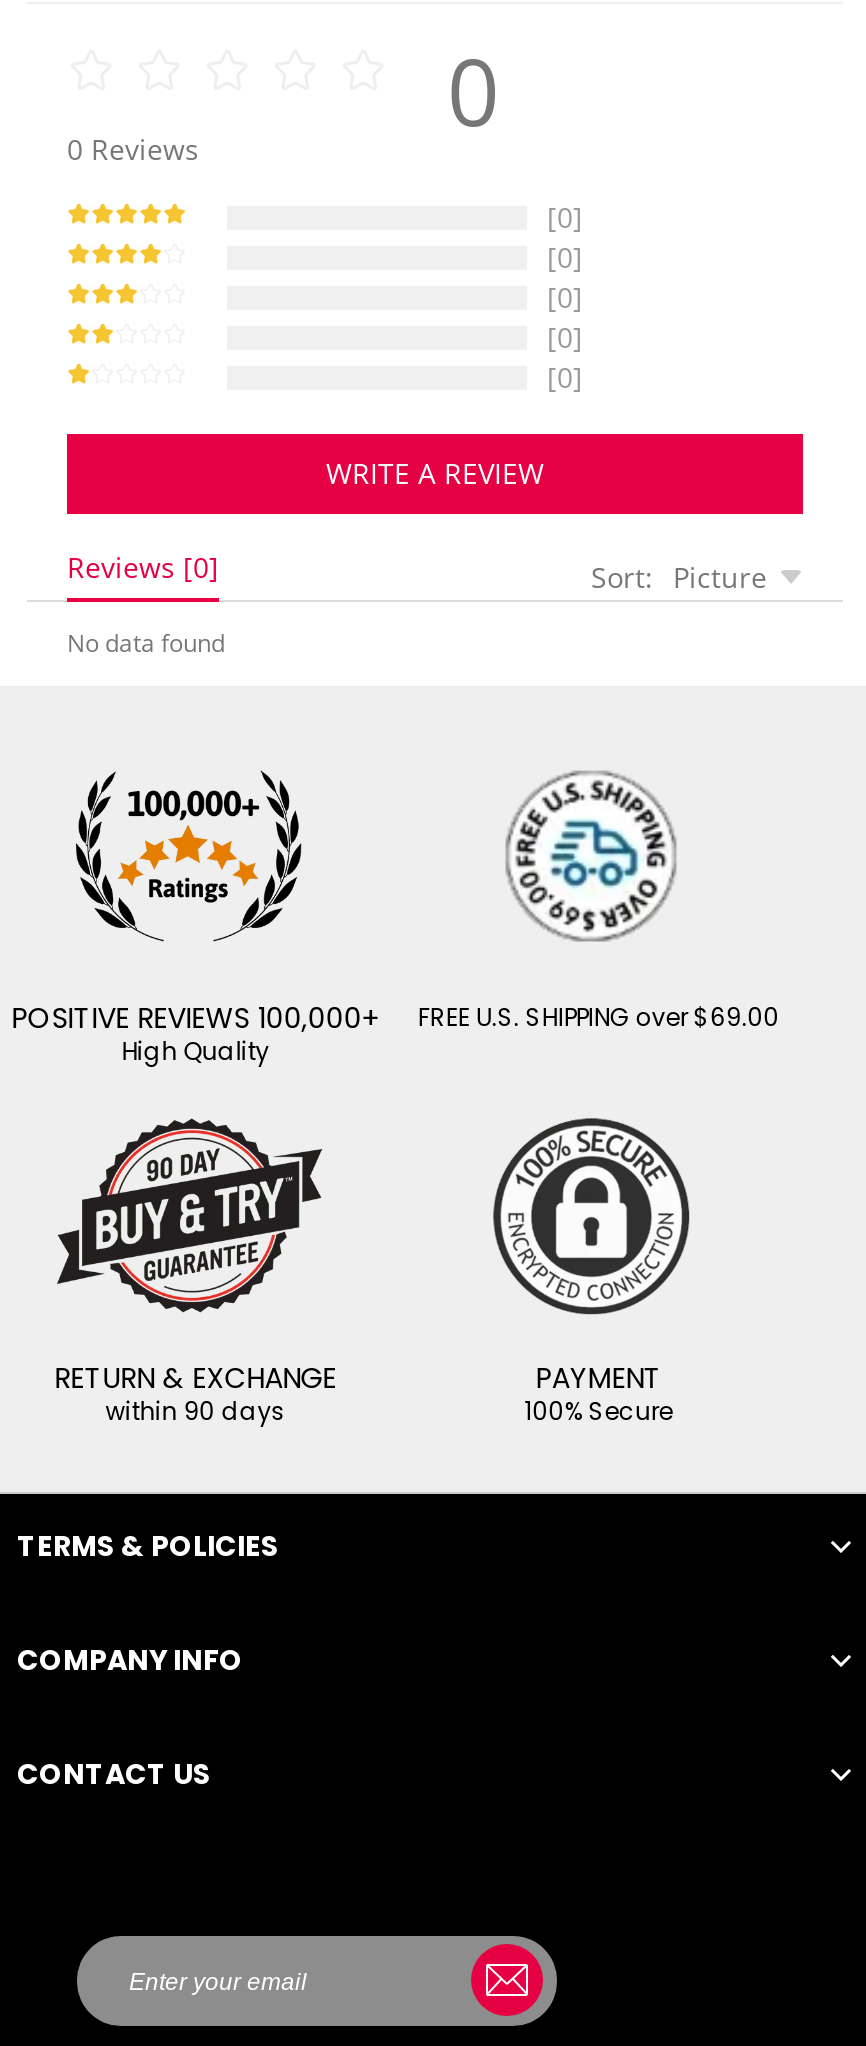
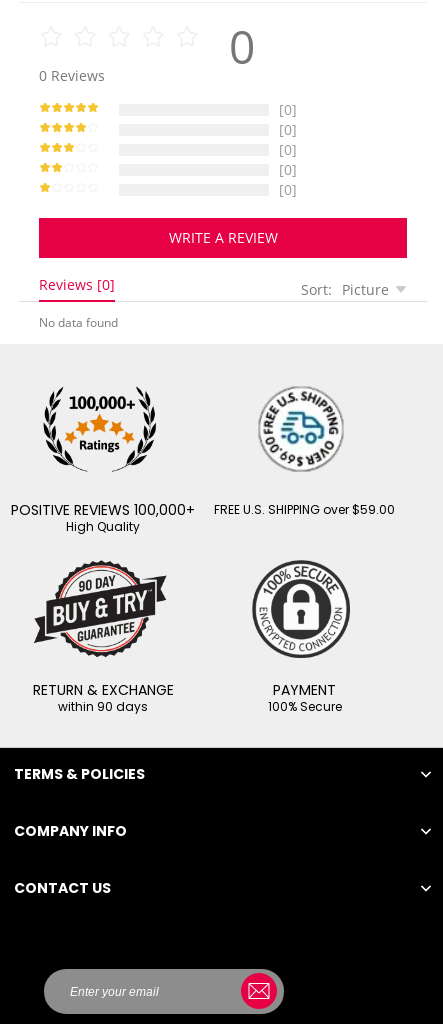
[418,999,780,1033] FREE U.S. SHIPPING over $69.00 -> [214,500,395,517] FREE U.S. SHIPPING over $59.00

